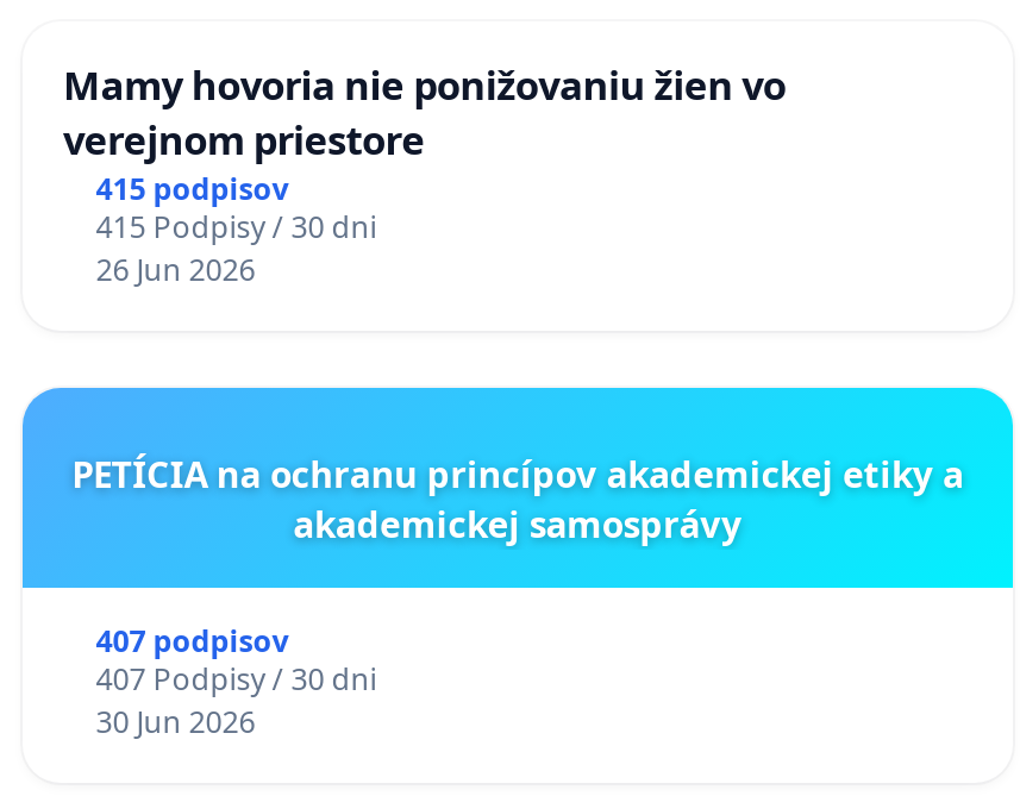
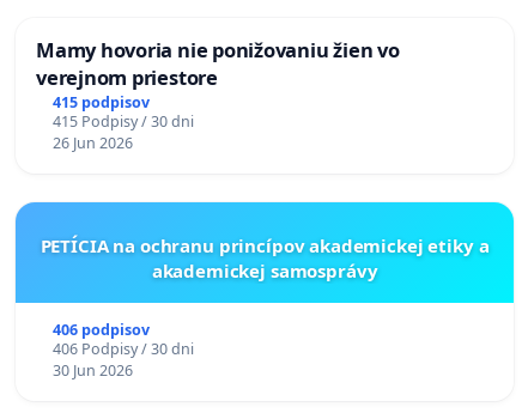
[96,621,289,661] 407 podpisov -> [52,320,149,340] 406 podpisov
[96,659,377,699] 407 Podpisy / 30 dni -> [52,339,194,359] 406 Podpisy / 30 dni

